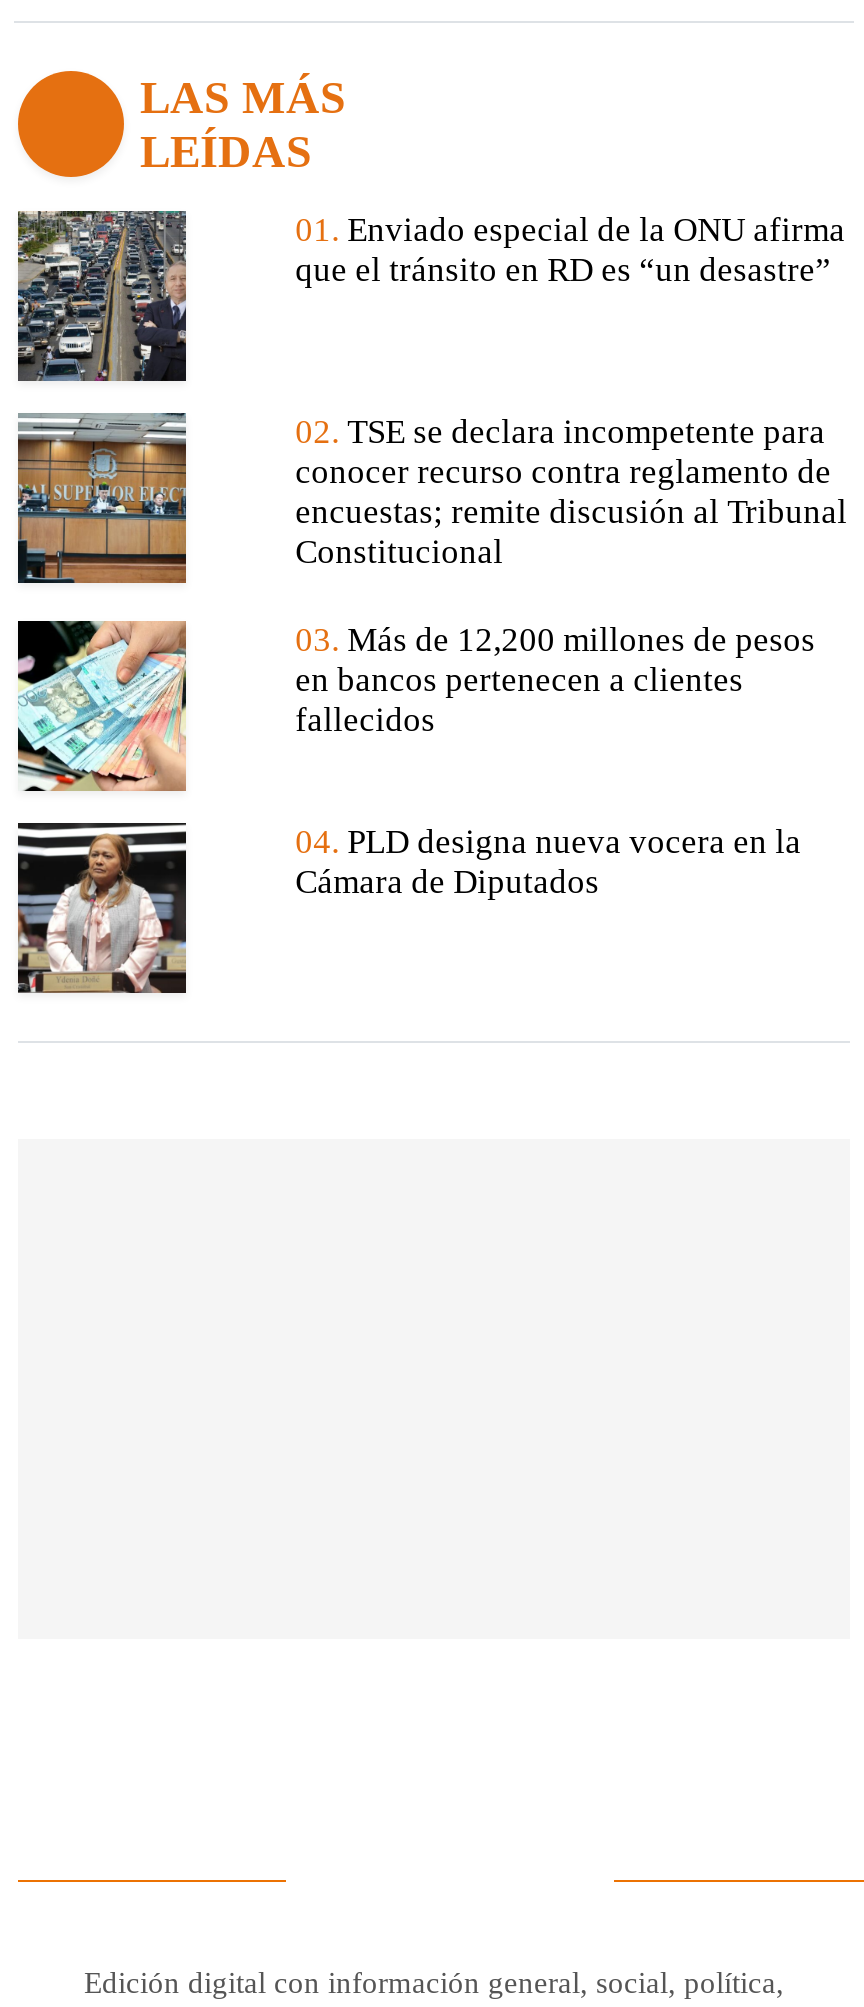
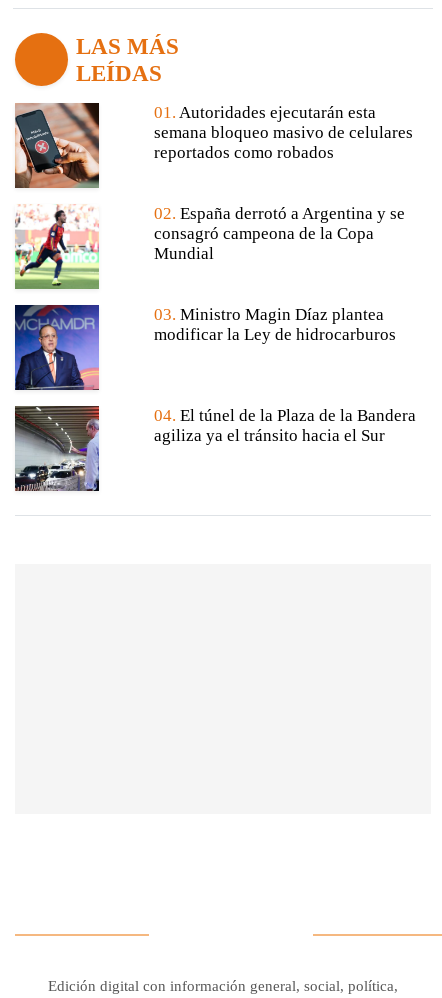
[16,209,188,383] [image] -> [14,102,100,189] [image]
[295,210,845,288] 01. Enviado especial de la ONU afirma | que el tránsito en RD es “un desastre” -> [154,103,413,162] 01. Autoridades ejecutarán esta | semana bloqueo masivo de celulares | reportados como robados
[16,411,188,585] [image] -> [14,204,100,290] [image]
[295,412,847,570] 02. TSE se declara incompetente para | conocer recurso contra reglamento de | encuestas; remite discusión al Tribunal | Constitucional -> [154,204,405,263] 02. España derrotó a Argentina y se | consagró campeona de la Copa | Mundial
[16,619,188,793] [image] -> [14,304,100,391] [image]
[295,620,815,738] 03. Más de 12,200 millones de pesos | en bancos pertenecen a clientes | fallecidos -> [154,305,396,344] 03. Ministro Magin Díaz plantea | modificar la Ley de hidrocarburos
[18,823,188,993] [image] -> [14,406,100,491] [image]
[295,822,801,900] 04. PLD designa nueva vocera en la | Cámara de Diputados -> [154,406,416,445] 04. El túnel de la Plaza de la Bandera | agiliza ya el tránsito hacia el Sur

